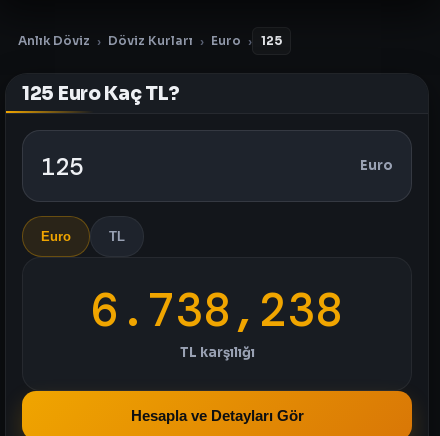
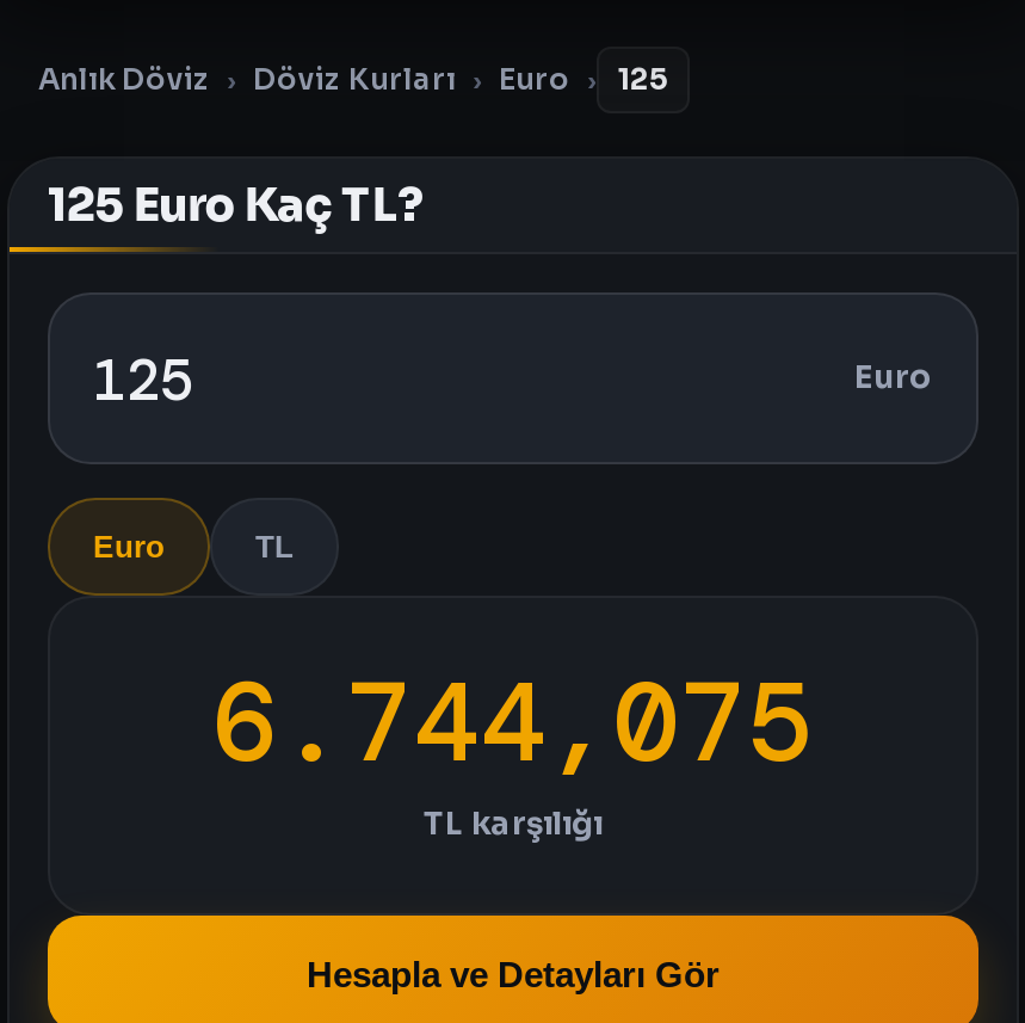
[91,280,343,340] 6.738,238 -> [212,651,814,794] 6.744,075

